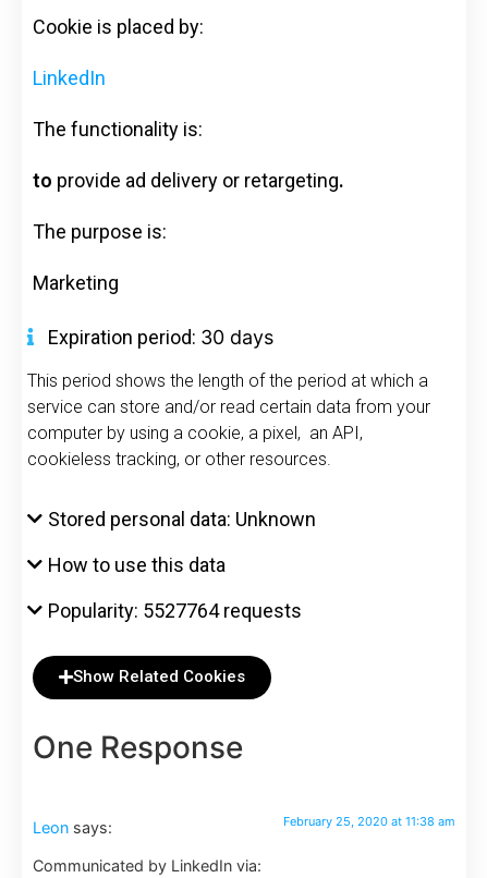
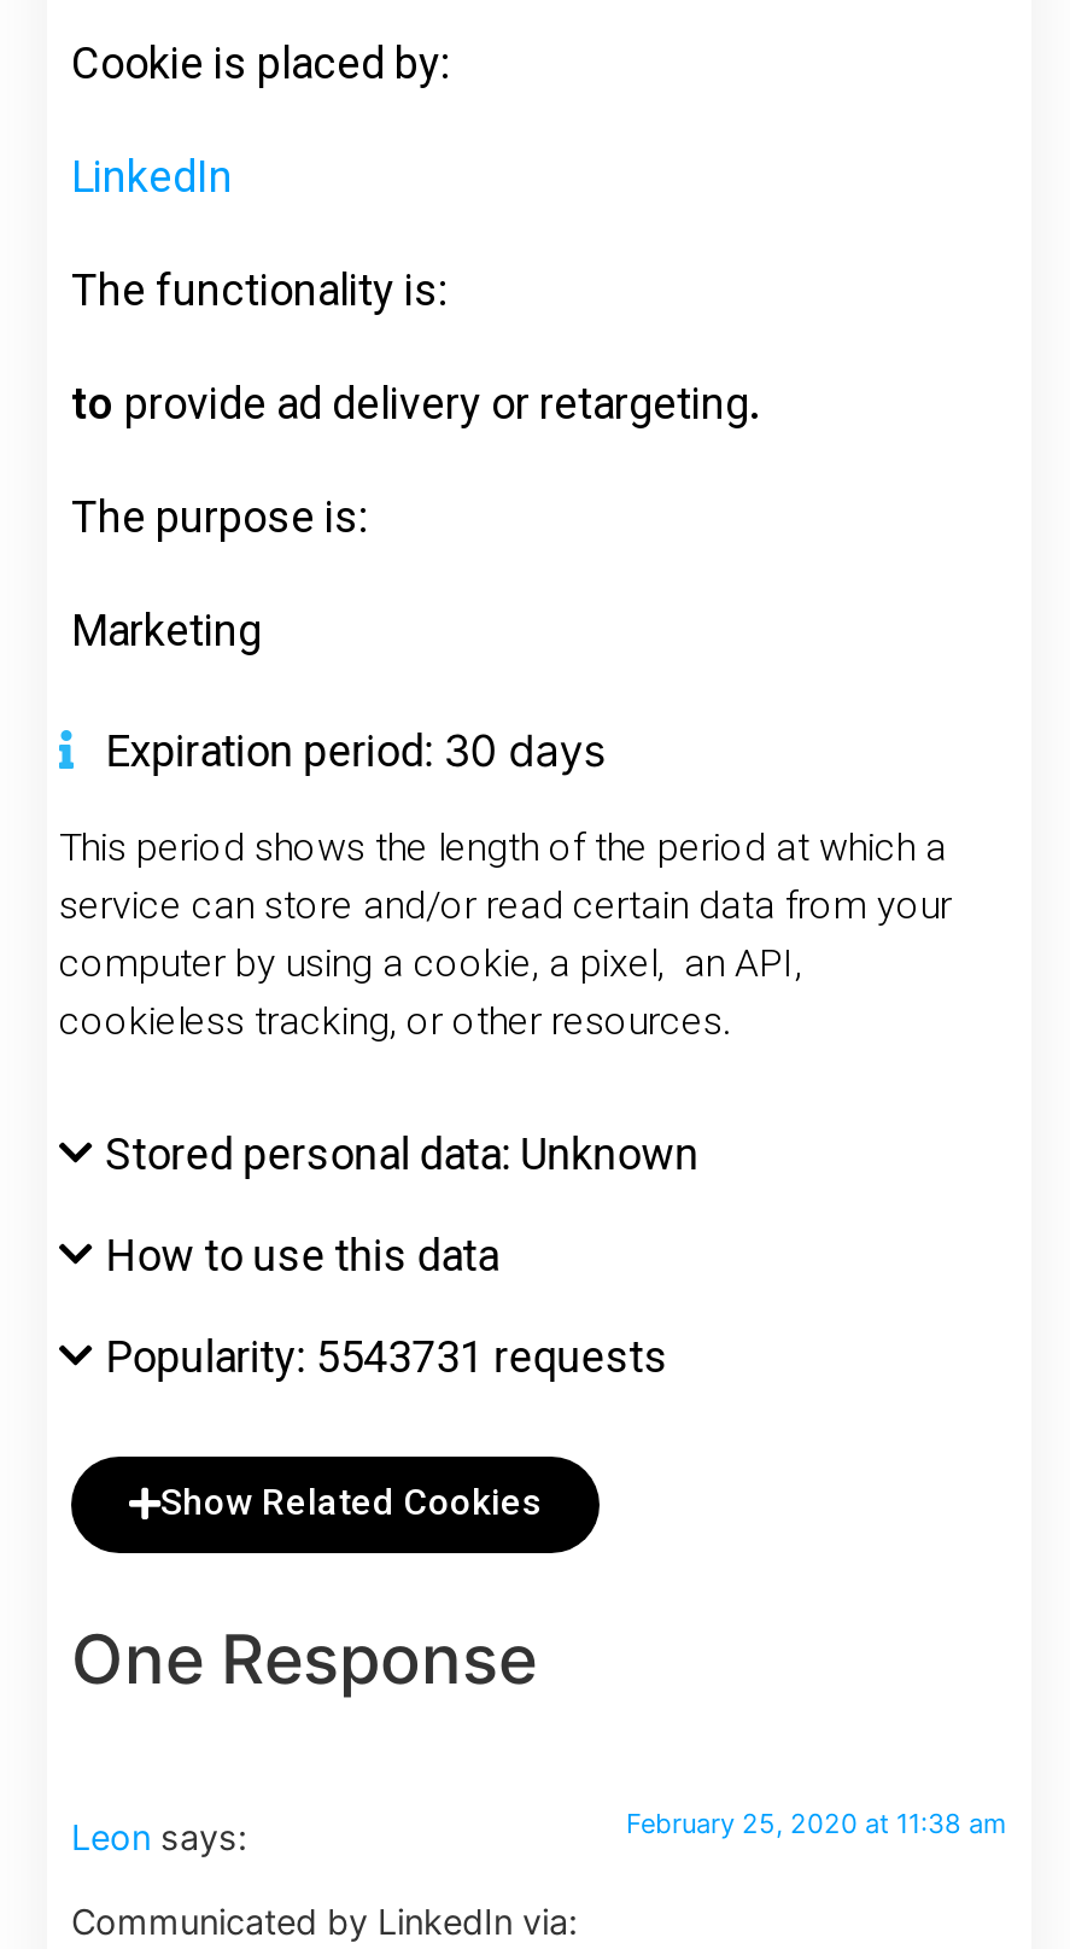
[48,599,302,622] Popularity: 5527764 requests -> [105,1331,668,1381] Popularity: 5543731 requests

